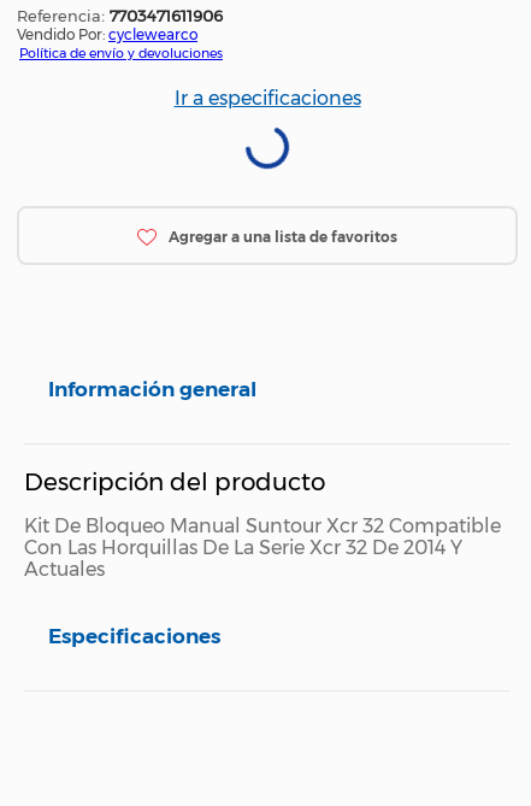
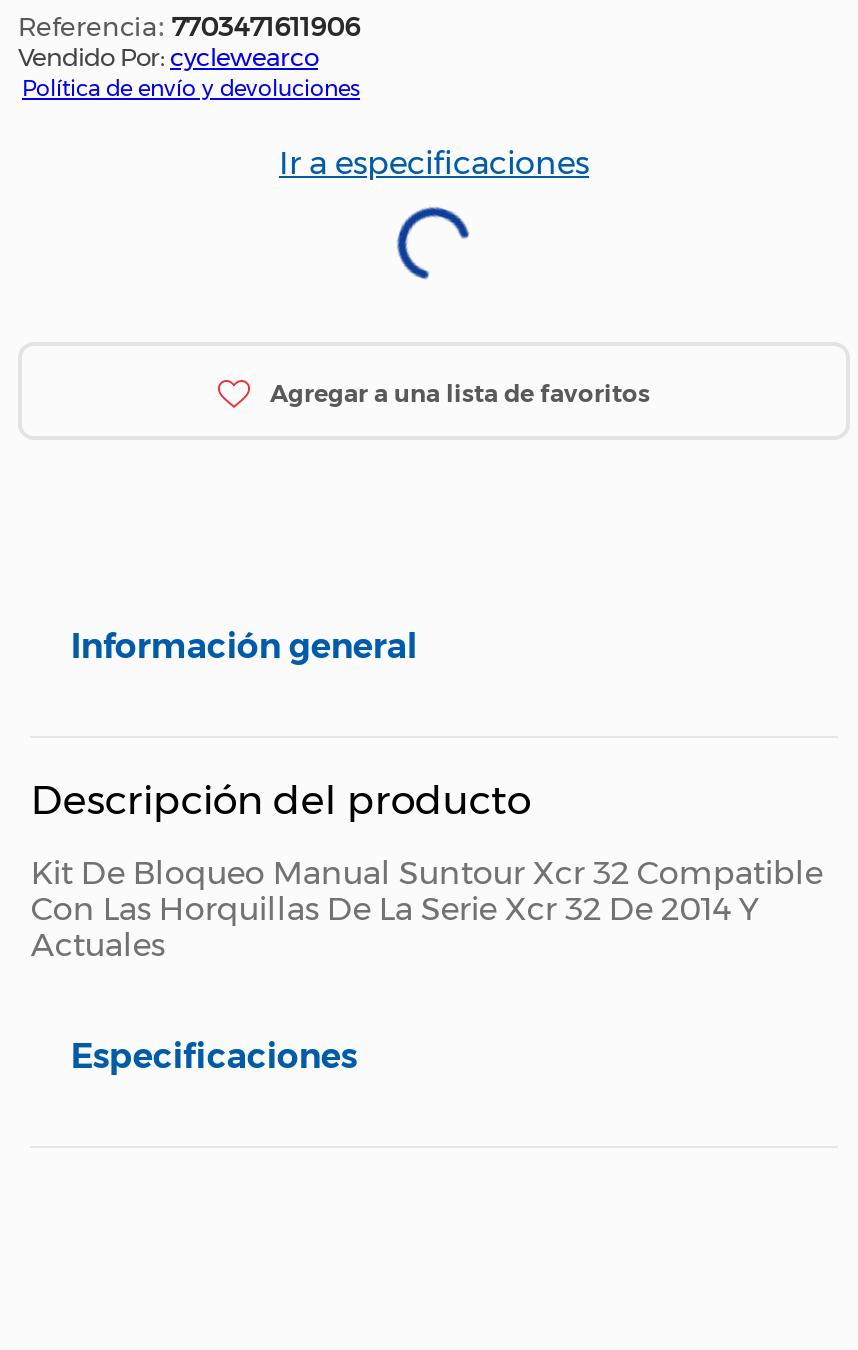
[246,124,291,171] [image] -> [396,204,472,282] [image]

